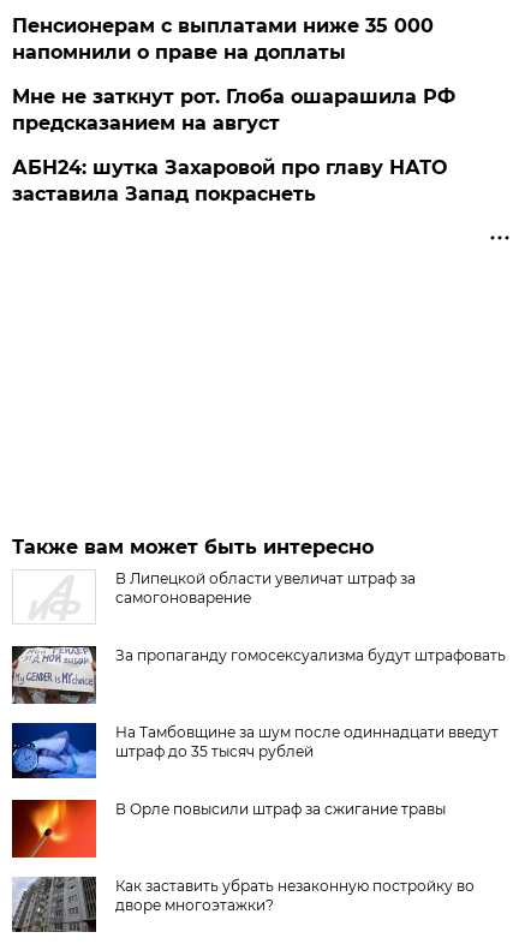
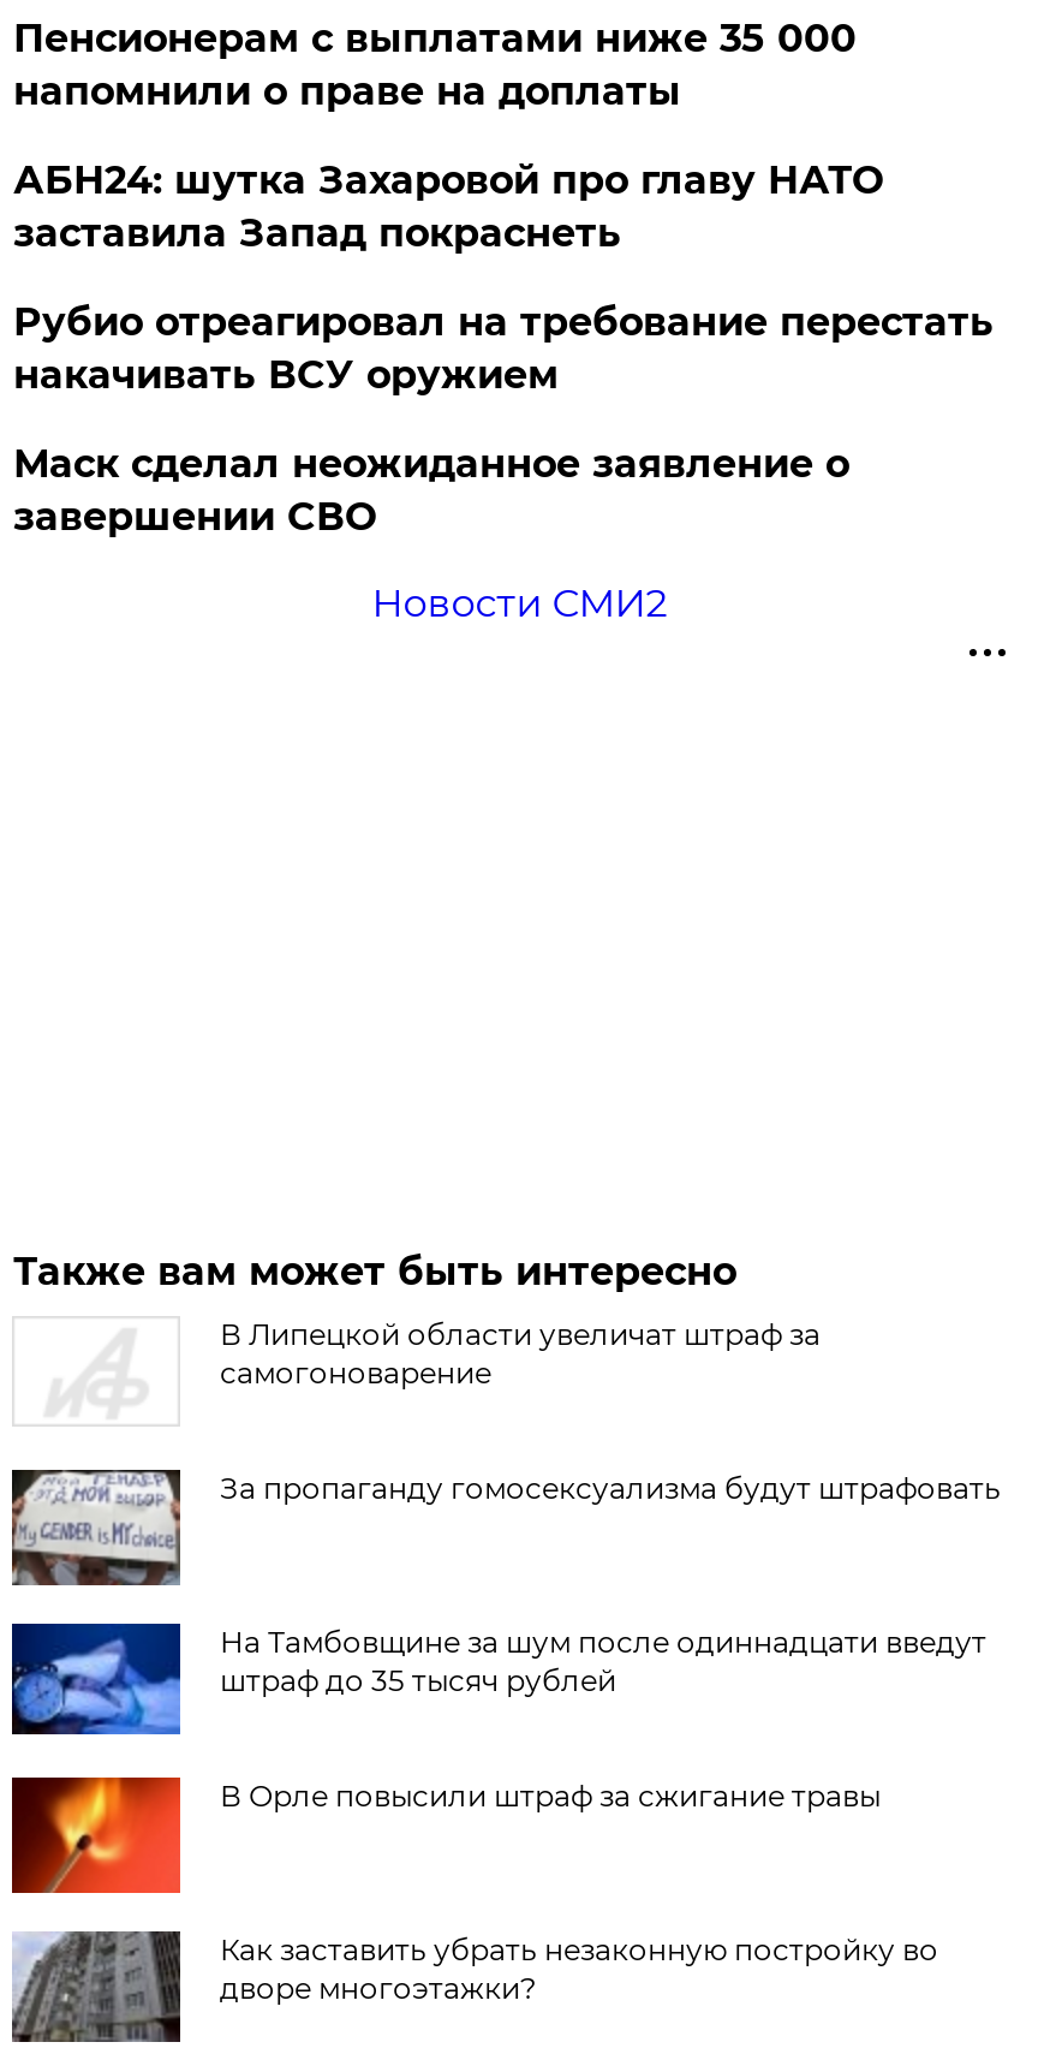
[12,85,456,135] Мне не заткнут рот. Глоба ошарашила РФ | предсказанием на август -> none
moved [12,156,447,205] -> [13,157,883,256]: АБН24: шутка Захаровой про главу НАТО | заставила Запад покраснеть
none -> [13,299,993,626] Рубио отреагировал на требование перестать | накачивать ВСУ оружием | Маск сделал неожиданное заявление о | завершении СВО | Новости СМИ2

